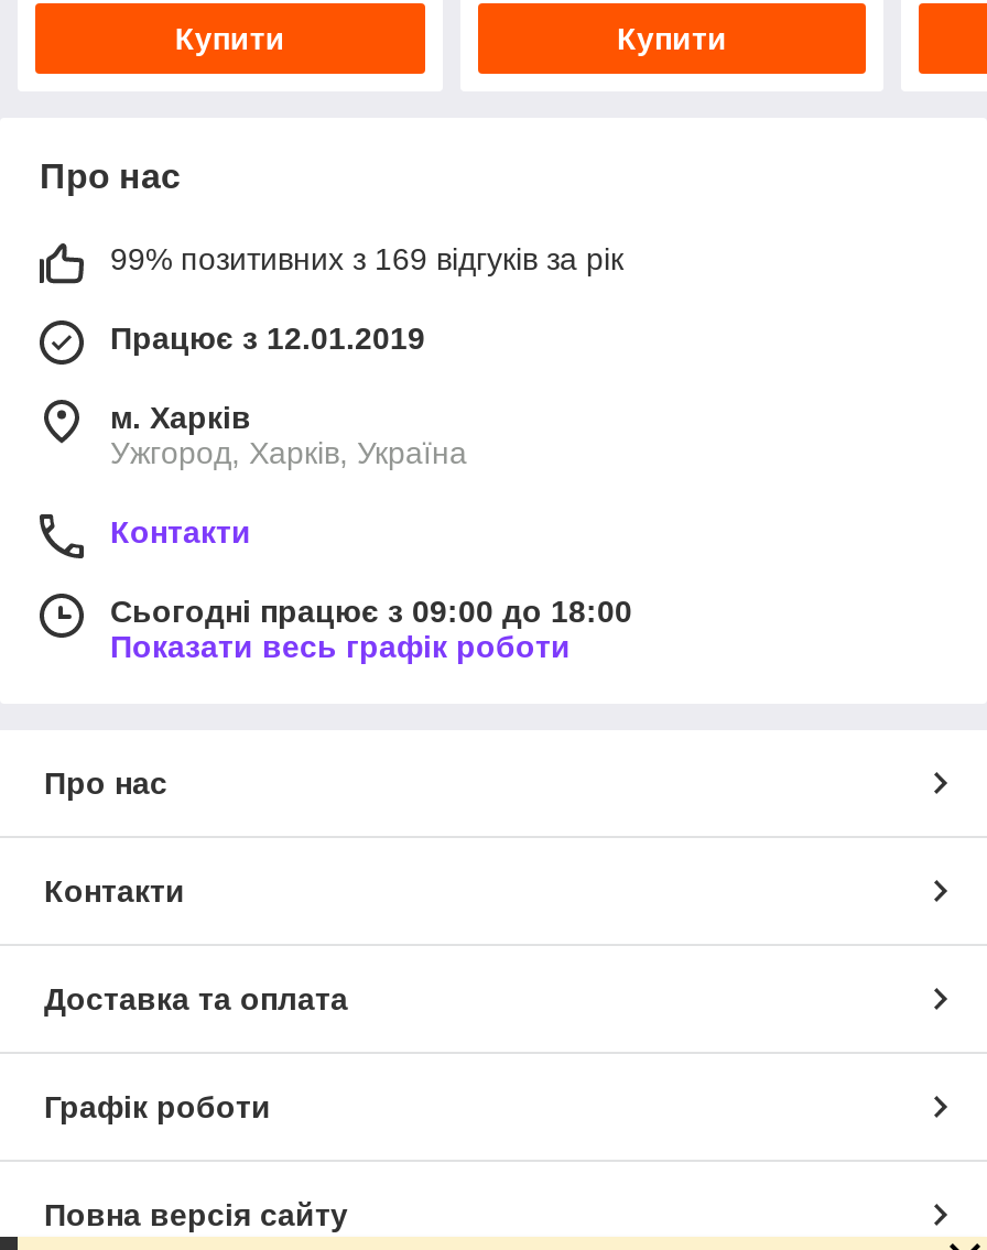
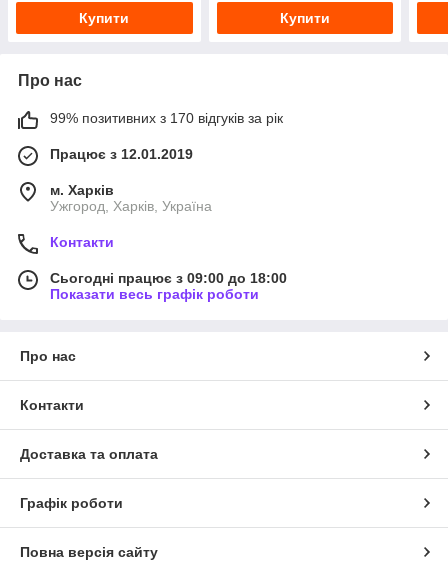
[110,242,623,277] 99% позитивних з 169 відгуків за рік -> [50,110,283,126] 99% позитивних з 170 відгуків за рік

